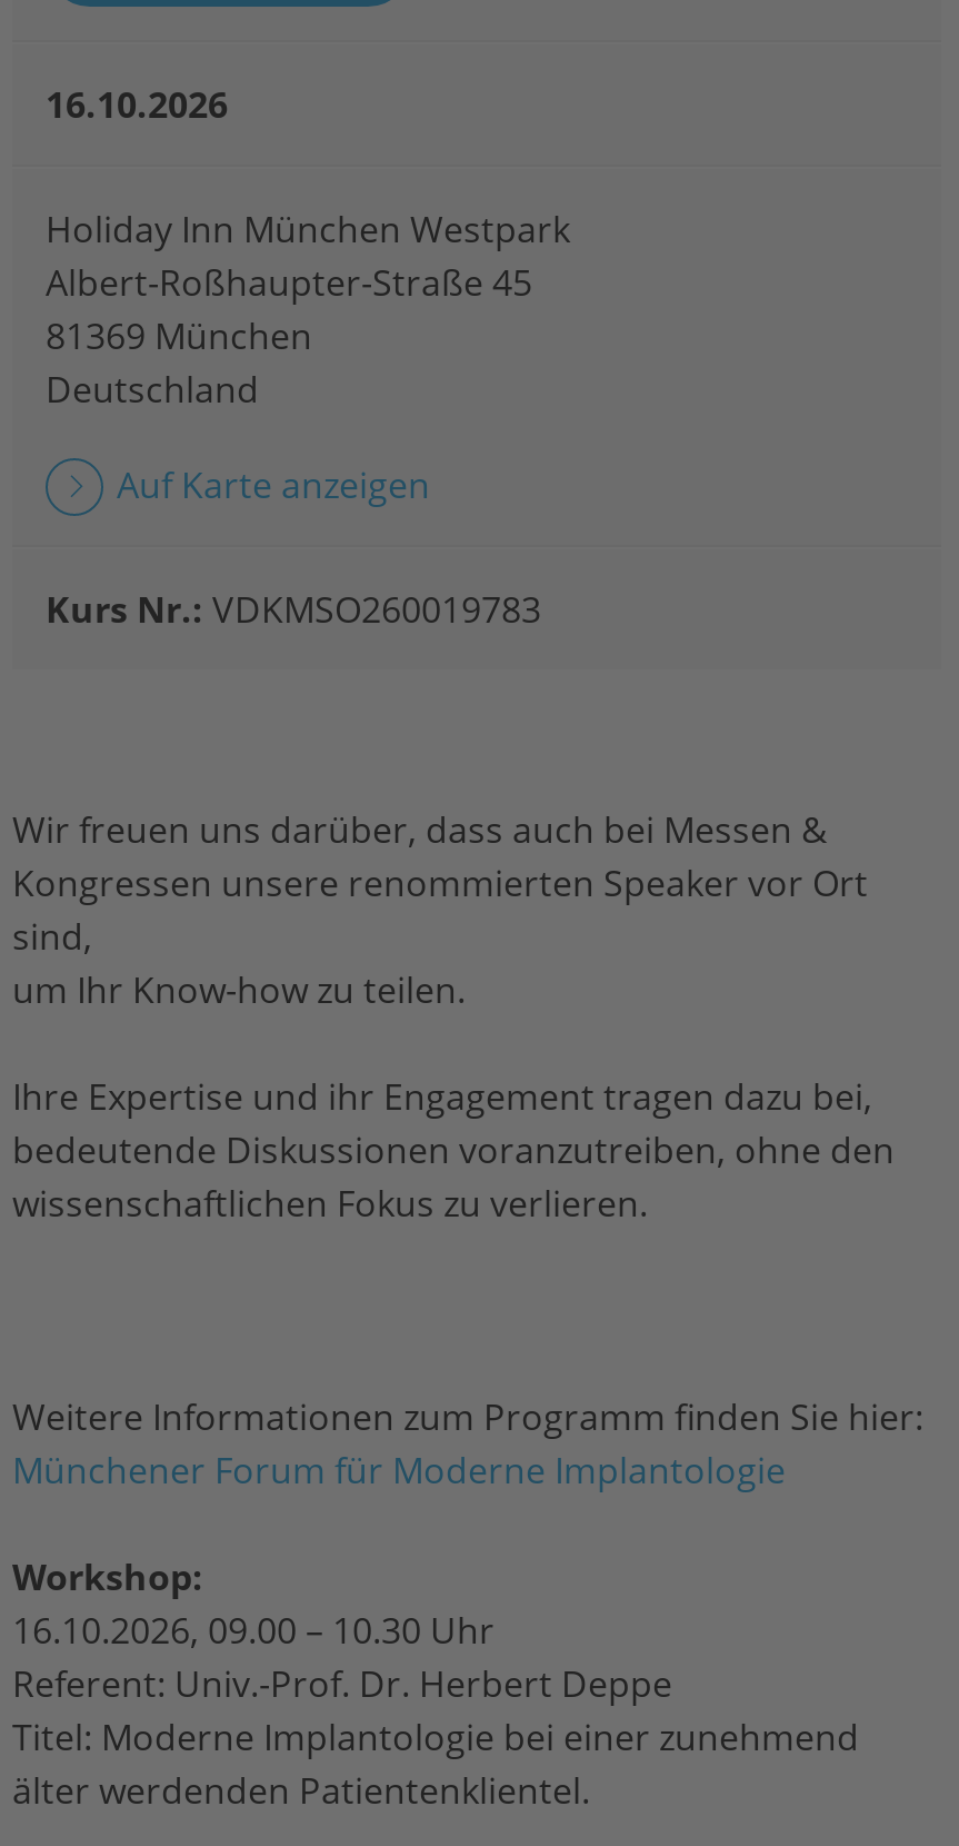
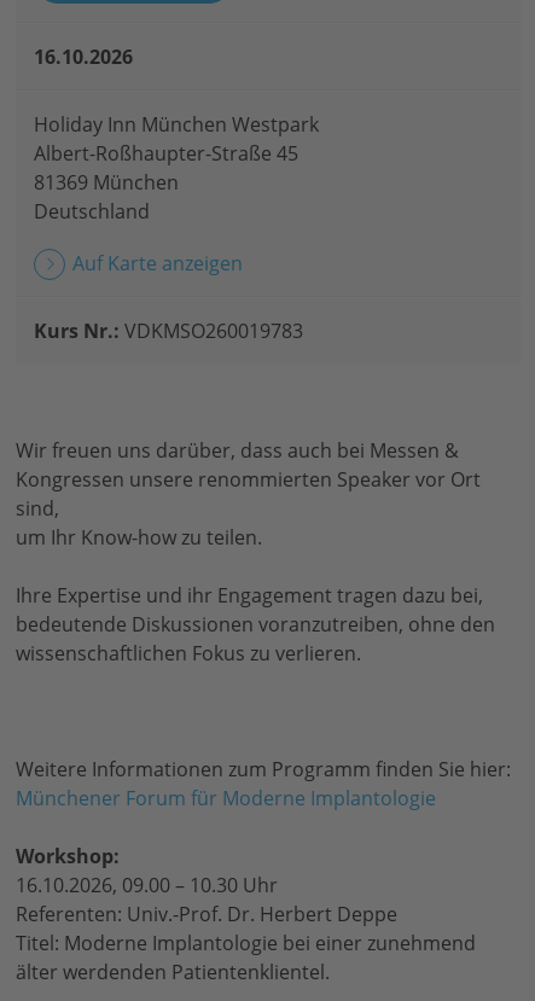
[12,1659,681,1708] Referent: Univ.-Prof. Dr. Herbert Deppe -> [16,901,402,927] Referenten: Univ.-Prof. Dr. Herbert Deppe

